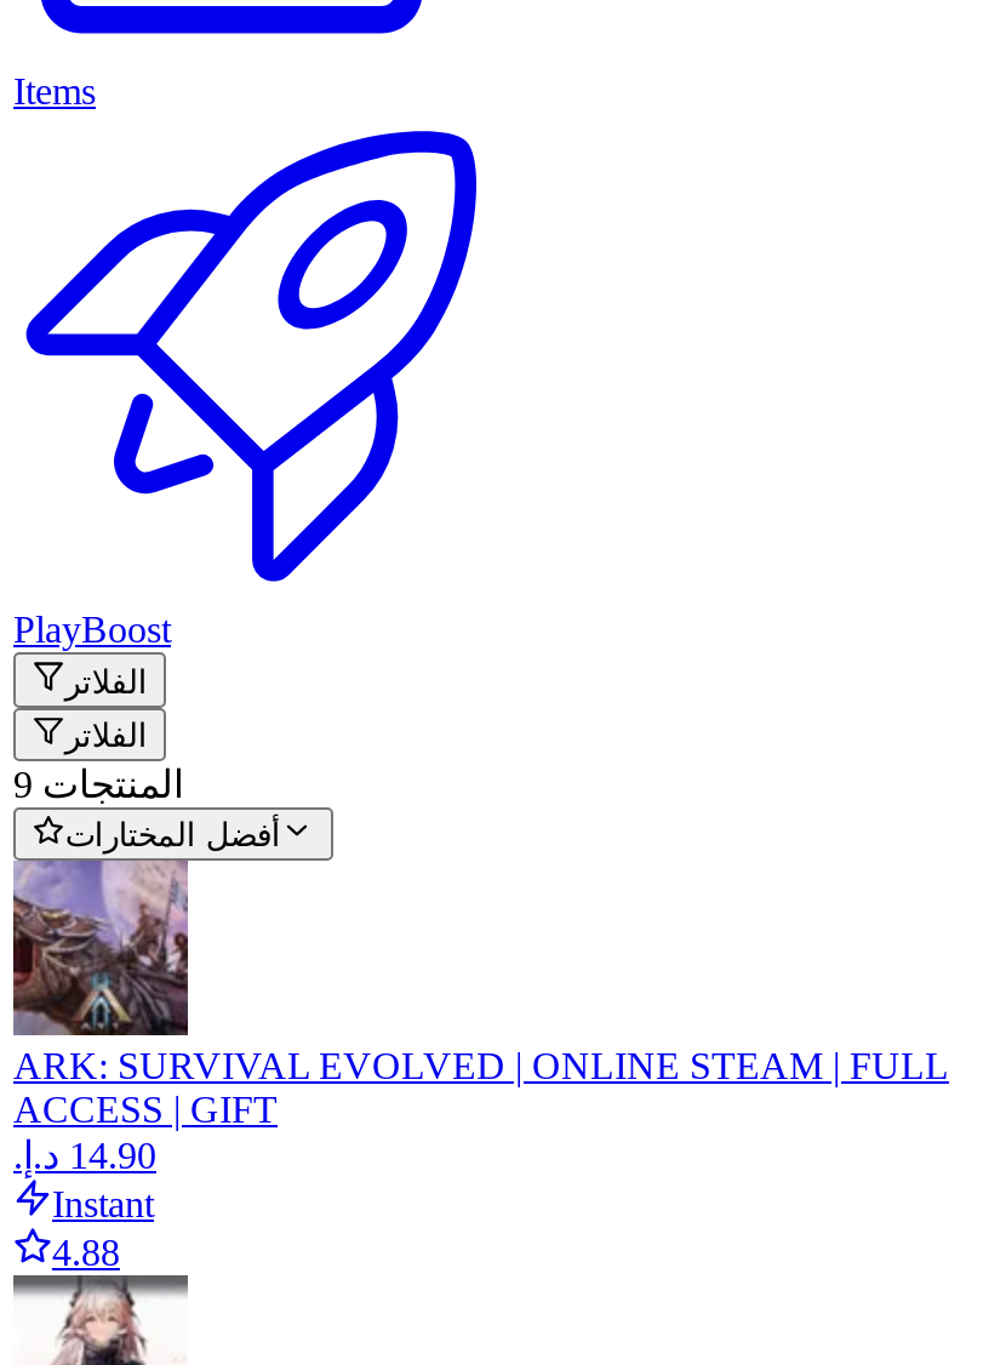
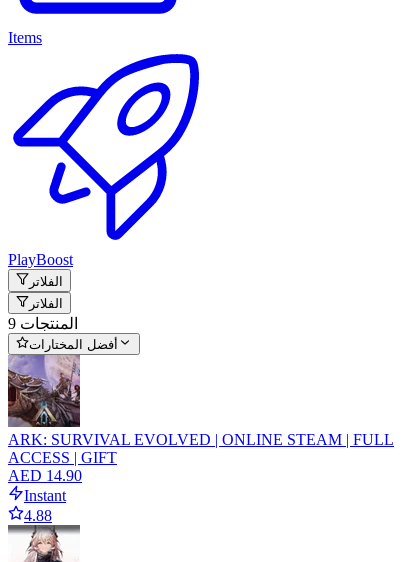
none -> [8,467,82,484] AED 14.90

